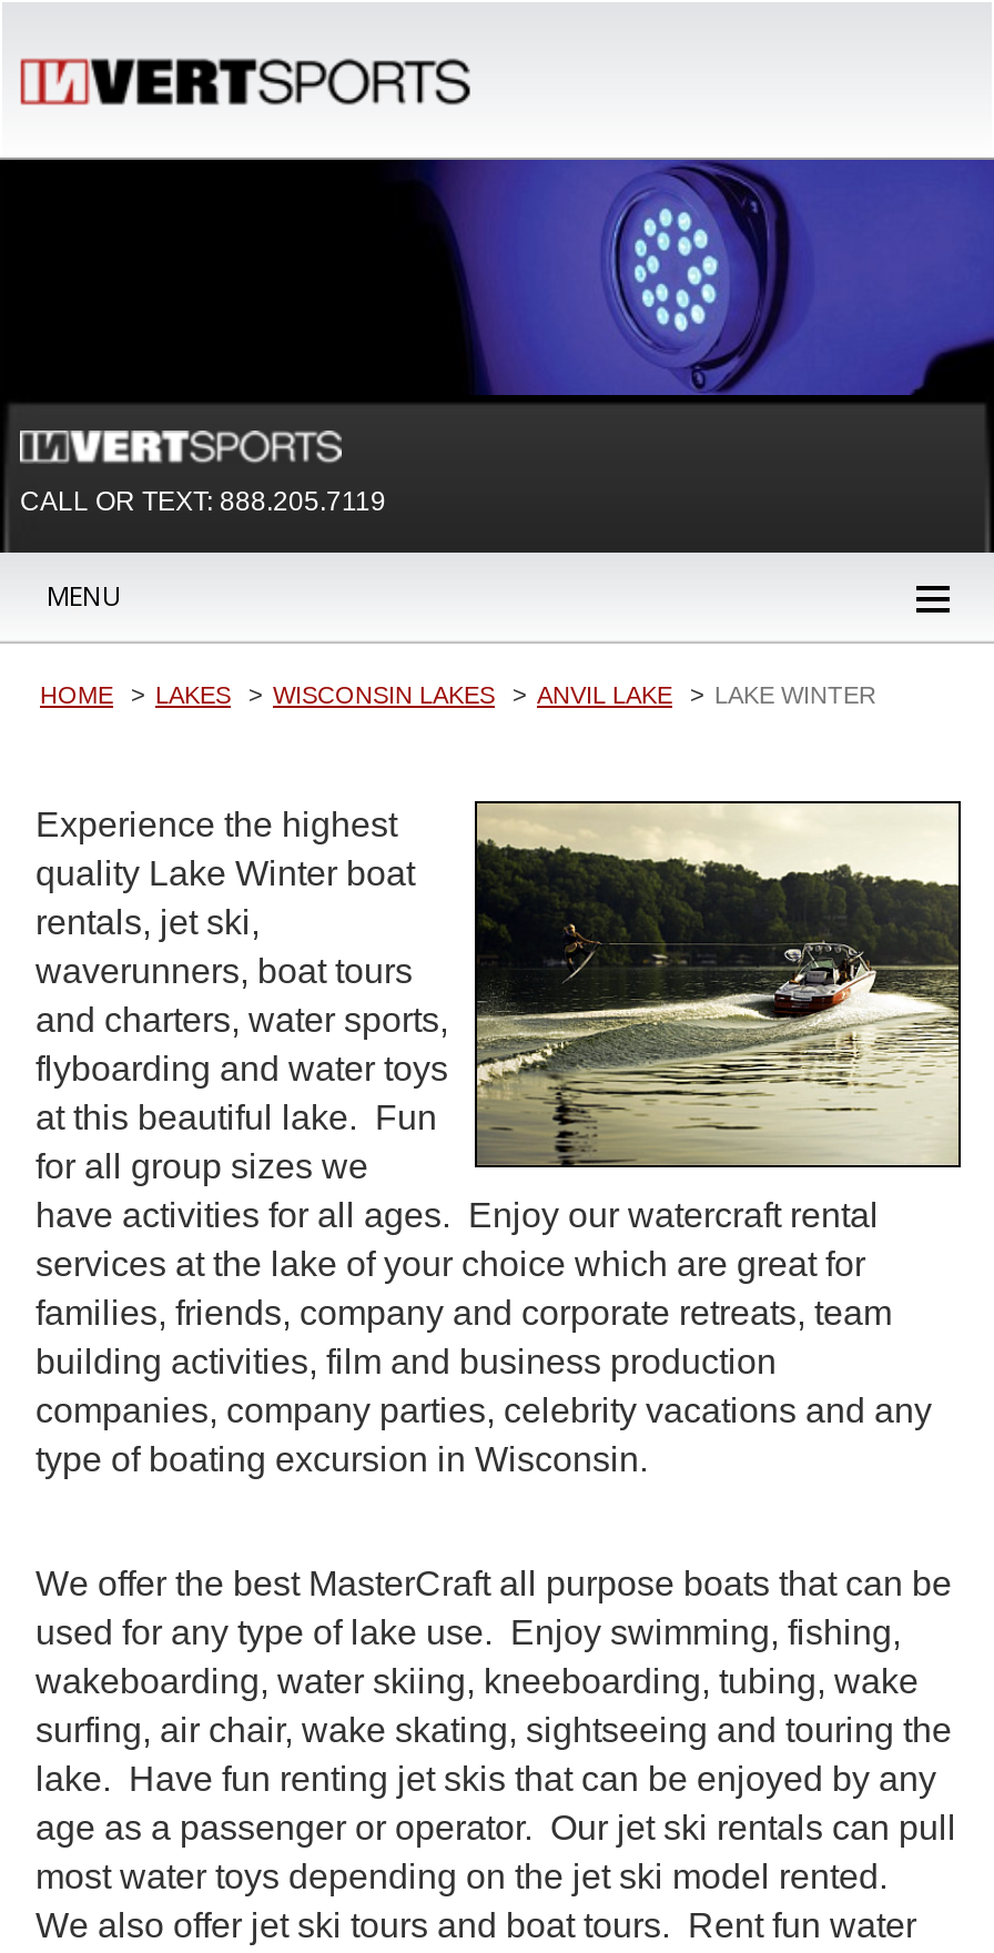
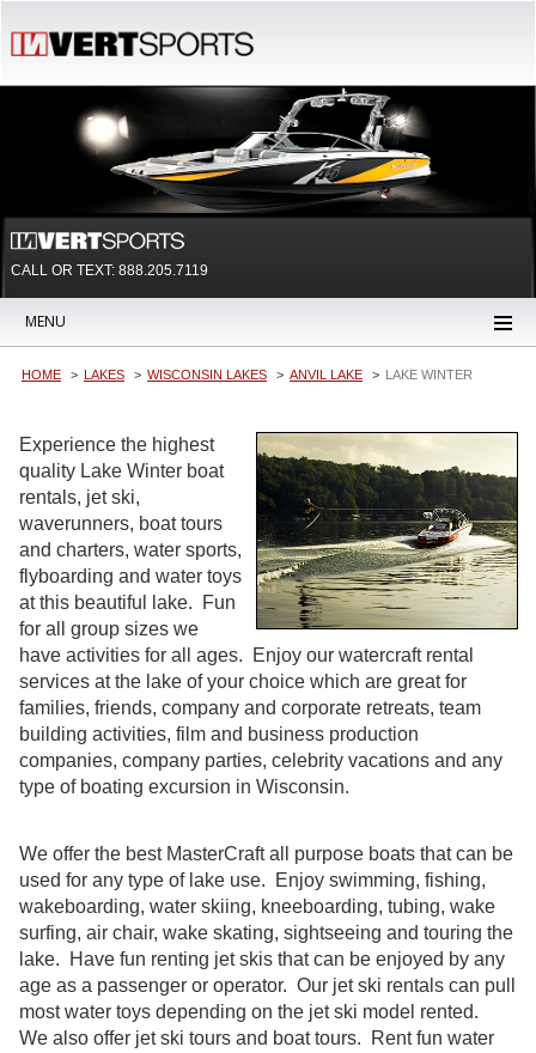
[144,158,987,397] [image] -> [77,85,532,213] [image]

